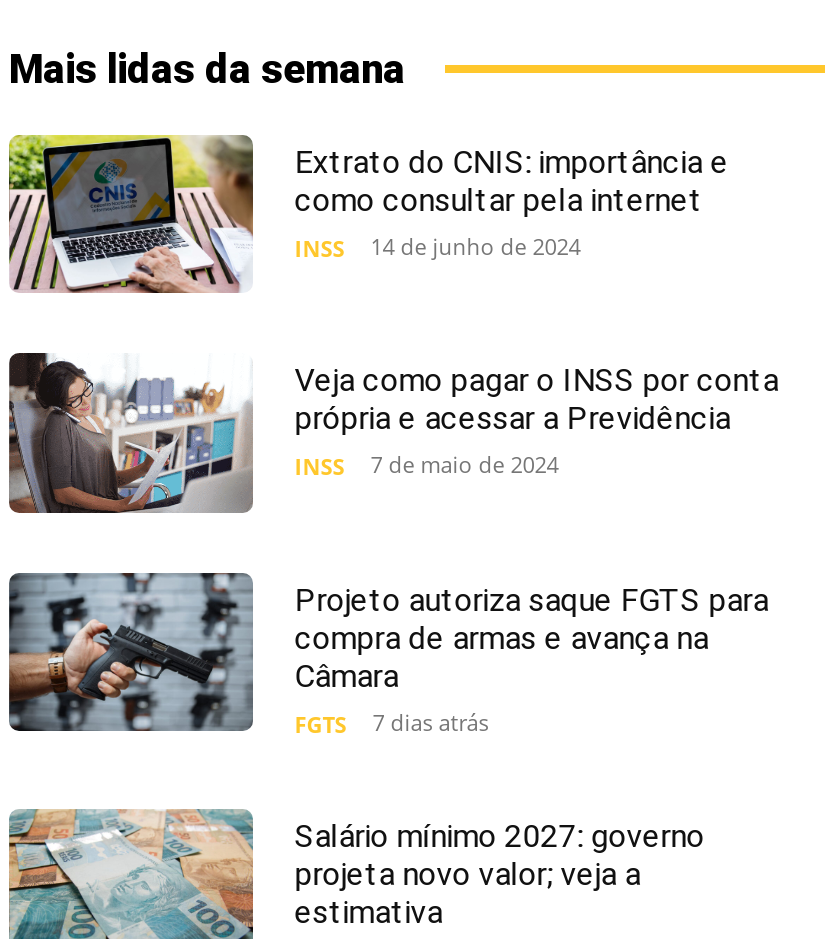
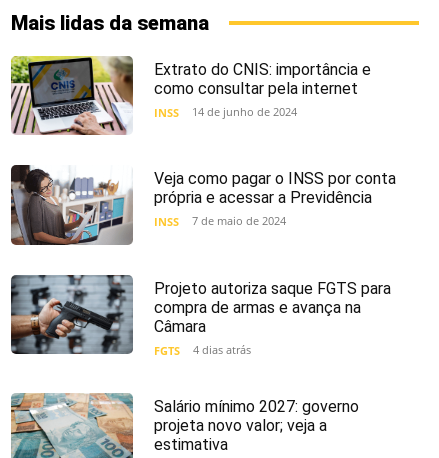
[295,706,489,738] FGTS 7 dias atrás -> [154,342,251,358] FGTS 4 dias atrás

